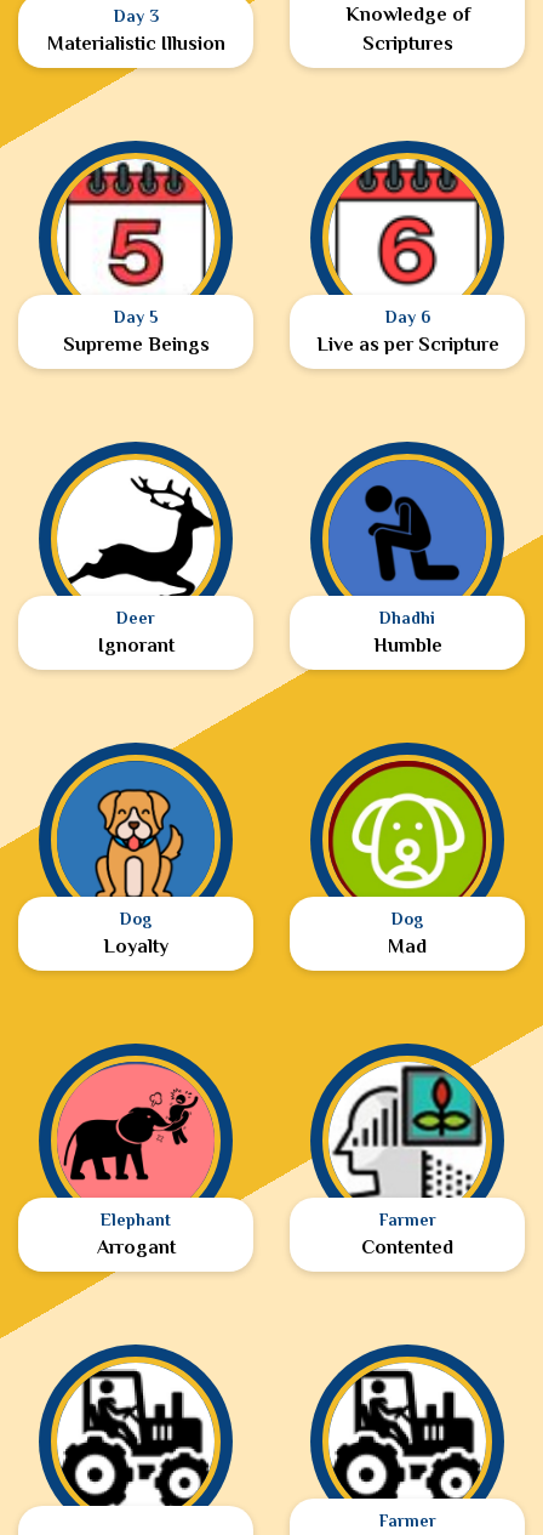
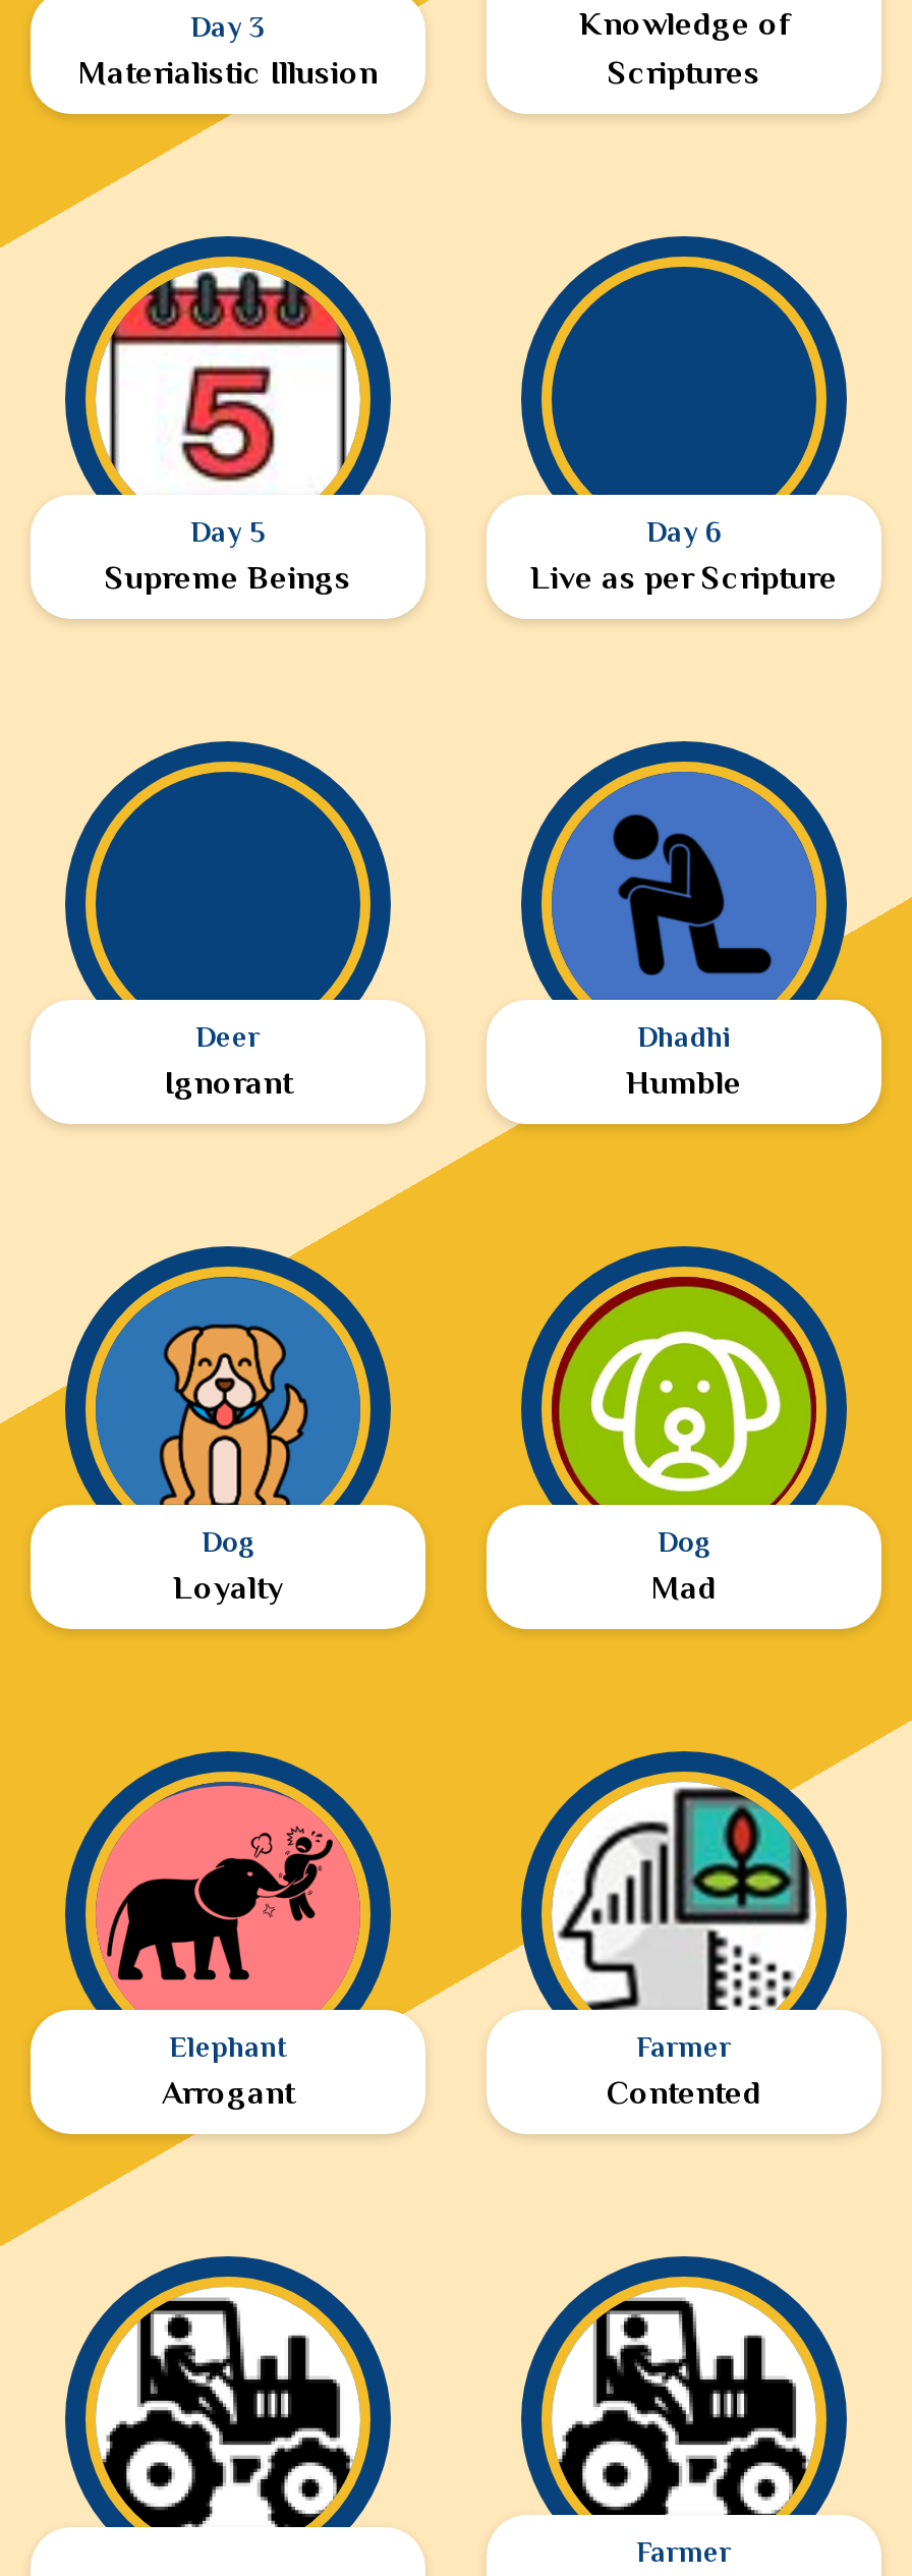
[327,158,487,295] [image] -> [550,265,818,497] [image]
[56,459,216,597] [image] -> [94,770,362,1002] [image]

